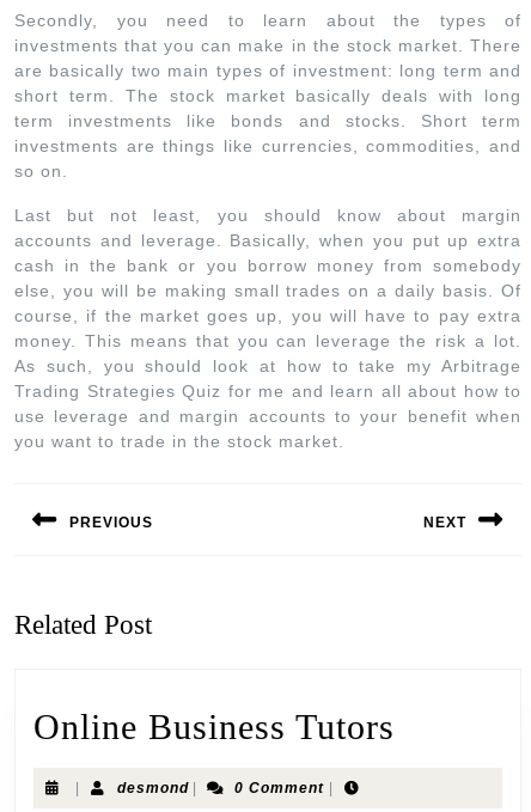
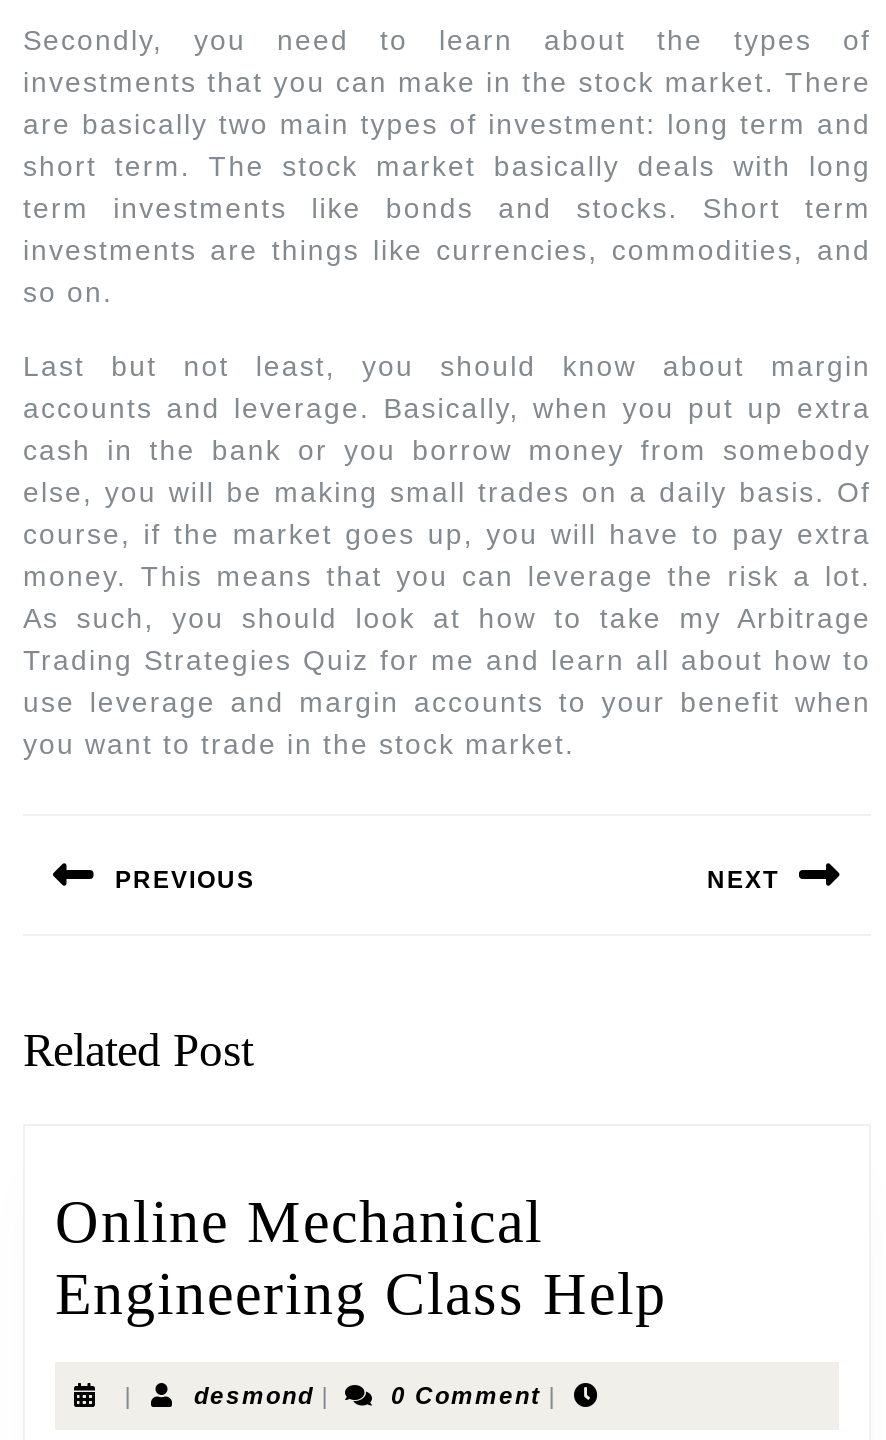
[33,707,395,746] Online Business Tutors -> [55,1188,667,1326] Online Mechanical | Engineering Class Help

